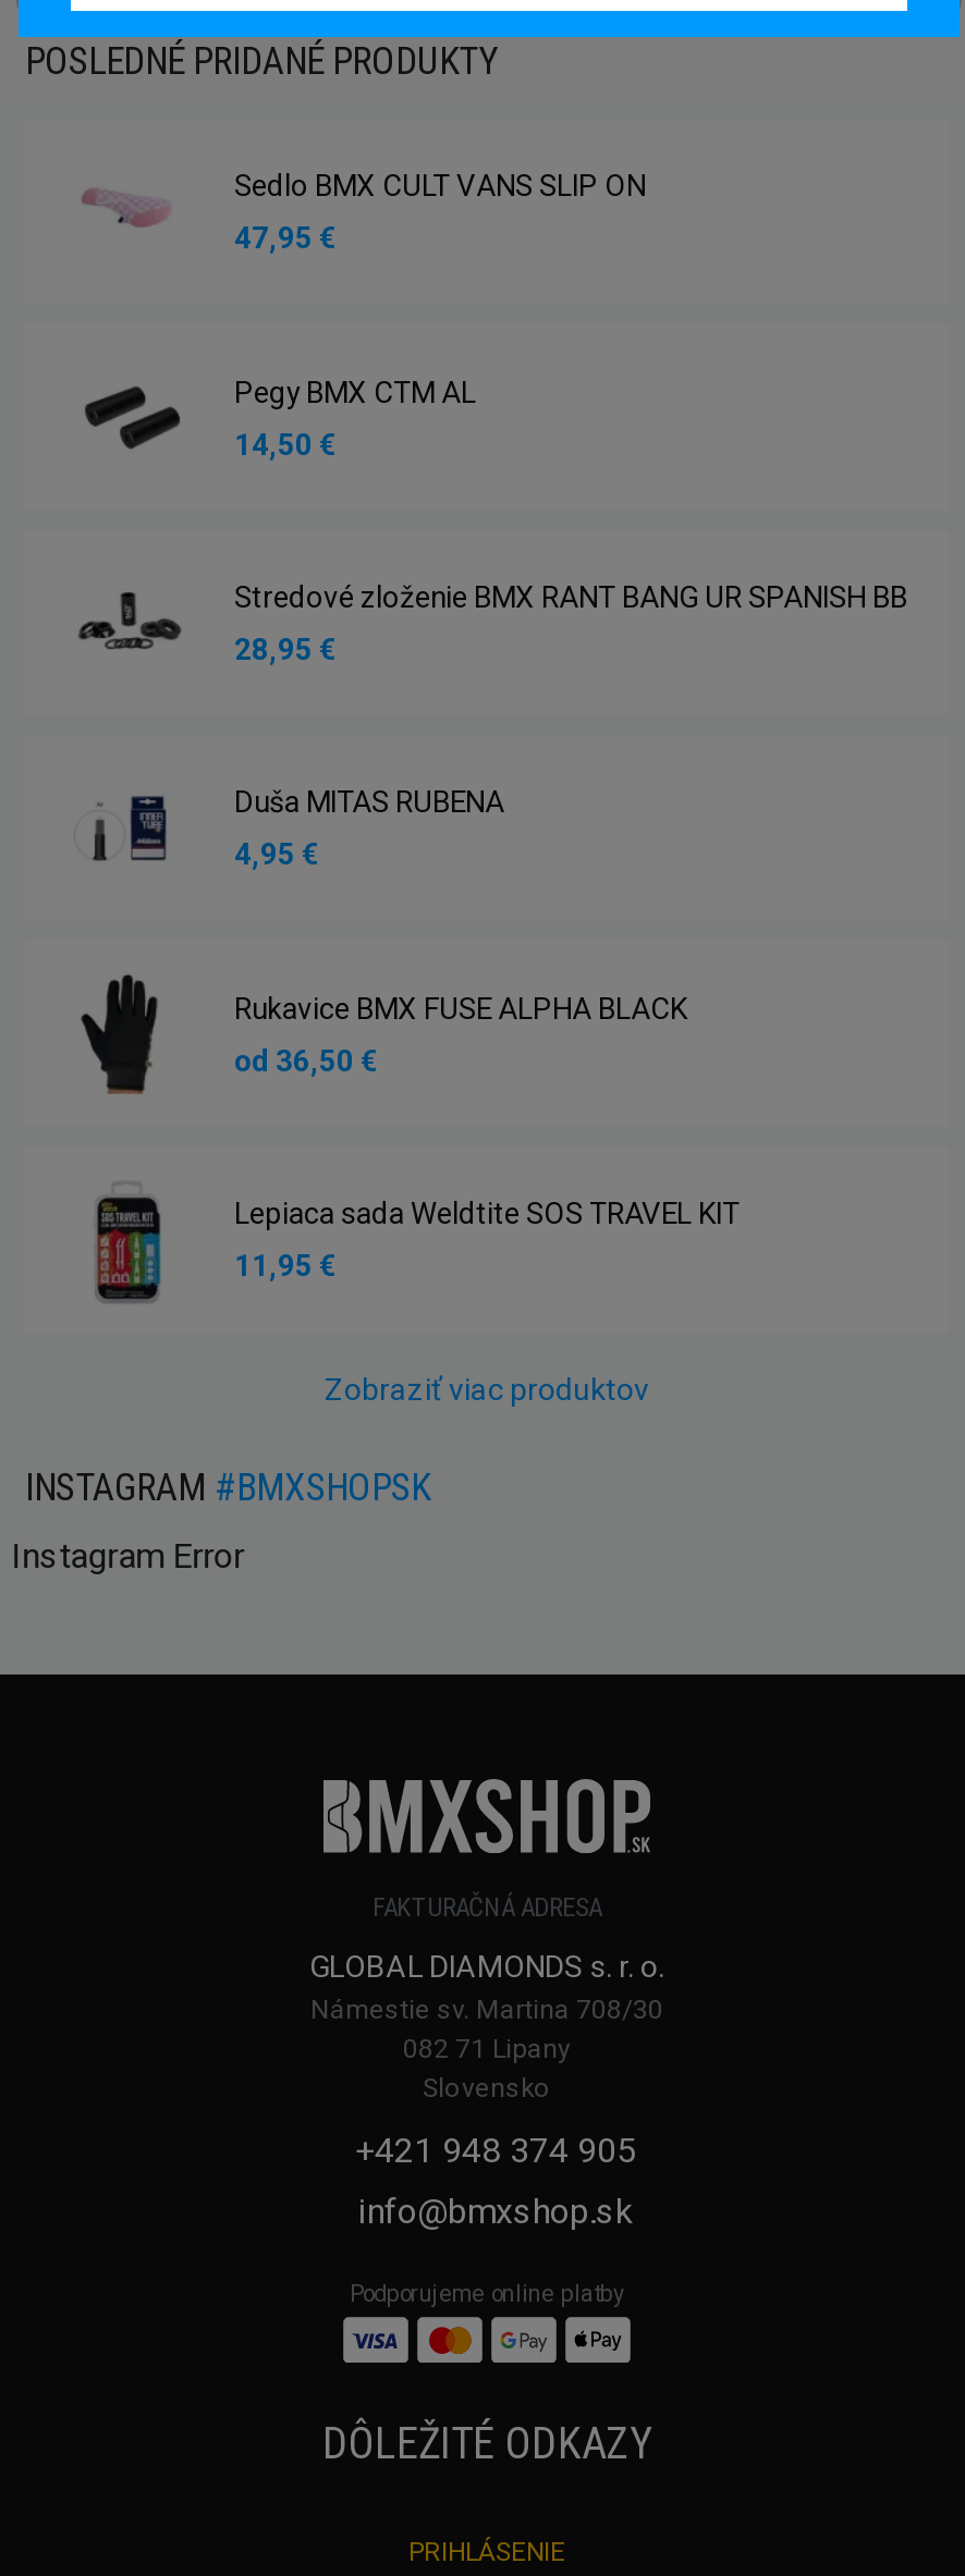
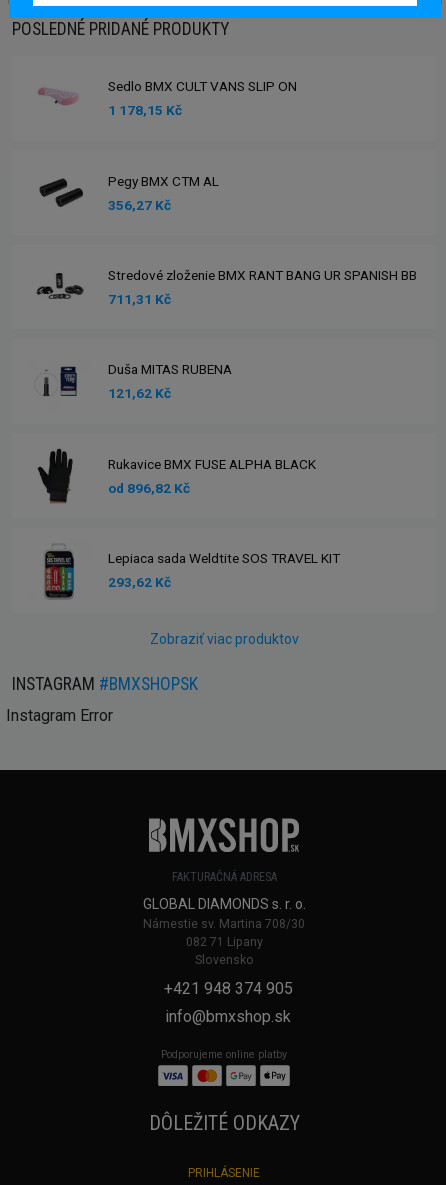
[234,220,337,255] 47,95 € -> [108,102,182,118] 1 178,15 Kč
[234,426,337,461] 14,50 € -> [108,197,171,213] 356,27 Kč
[234,631,337,666] 28,95 € -> [108,291,171,307] 711,31 Kč
[234,837,319,872] 4,95 € -> [108,385,171,401] 121,62 Kč
[234,1043,378,1077] od 36,50 € -> [108,480,190,496] od 896,82 Kč
[234,1248,337,1283] 11,95 € -> [108,574,171,590] 293,62 Kč

